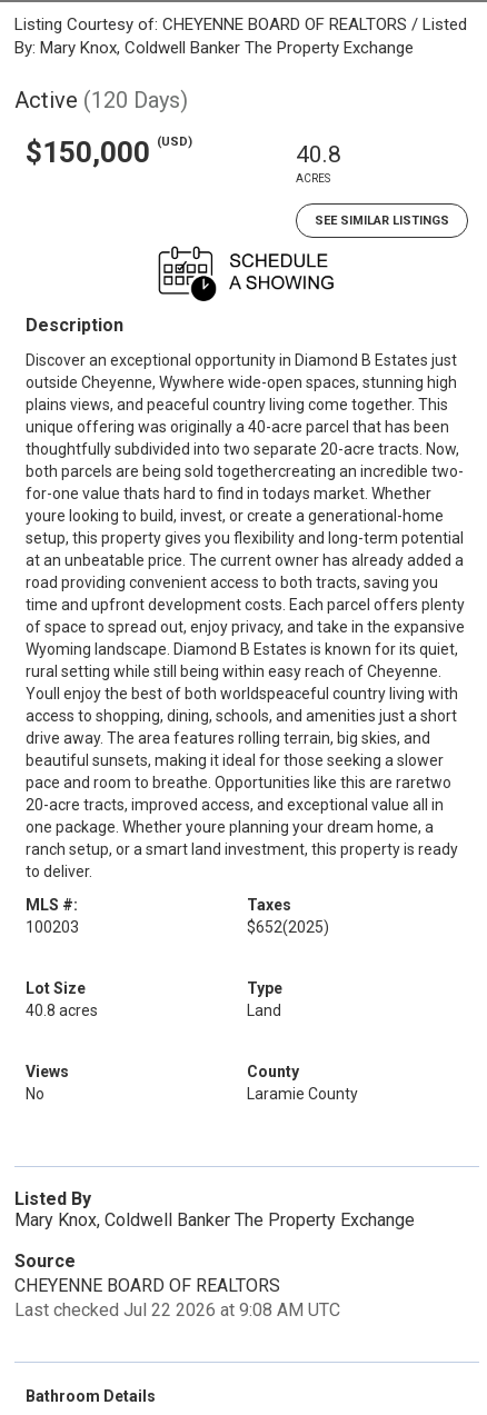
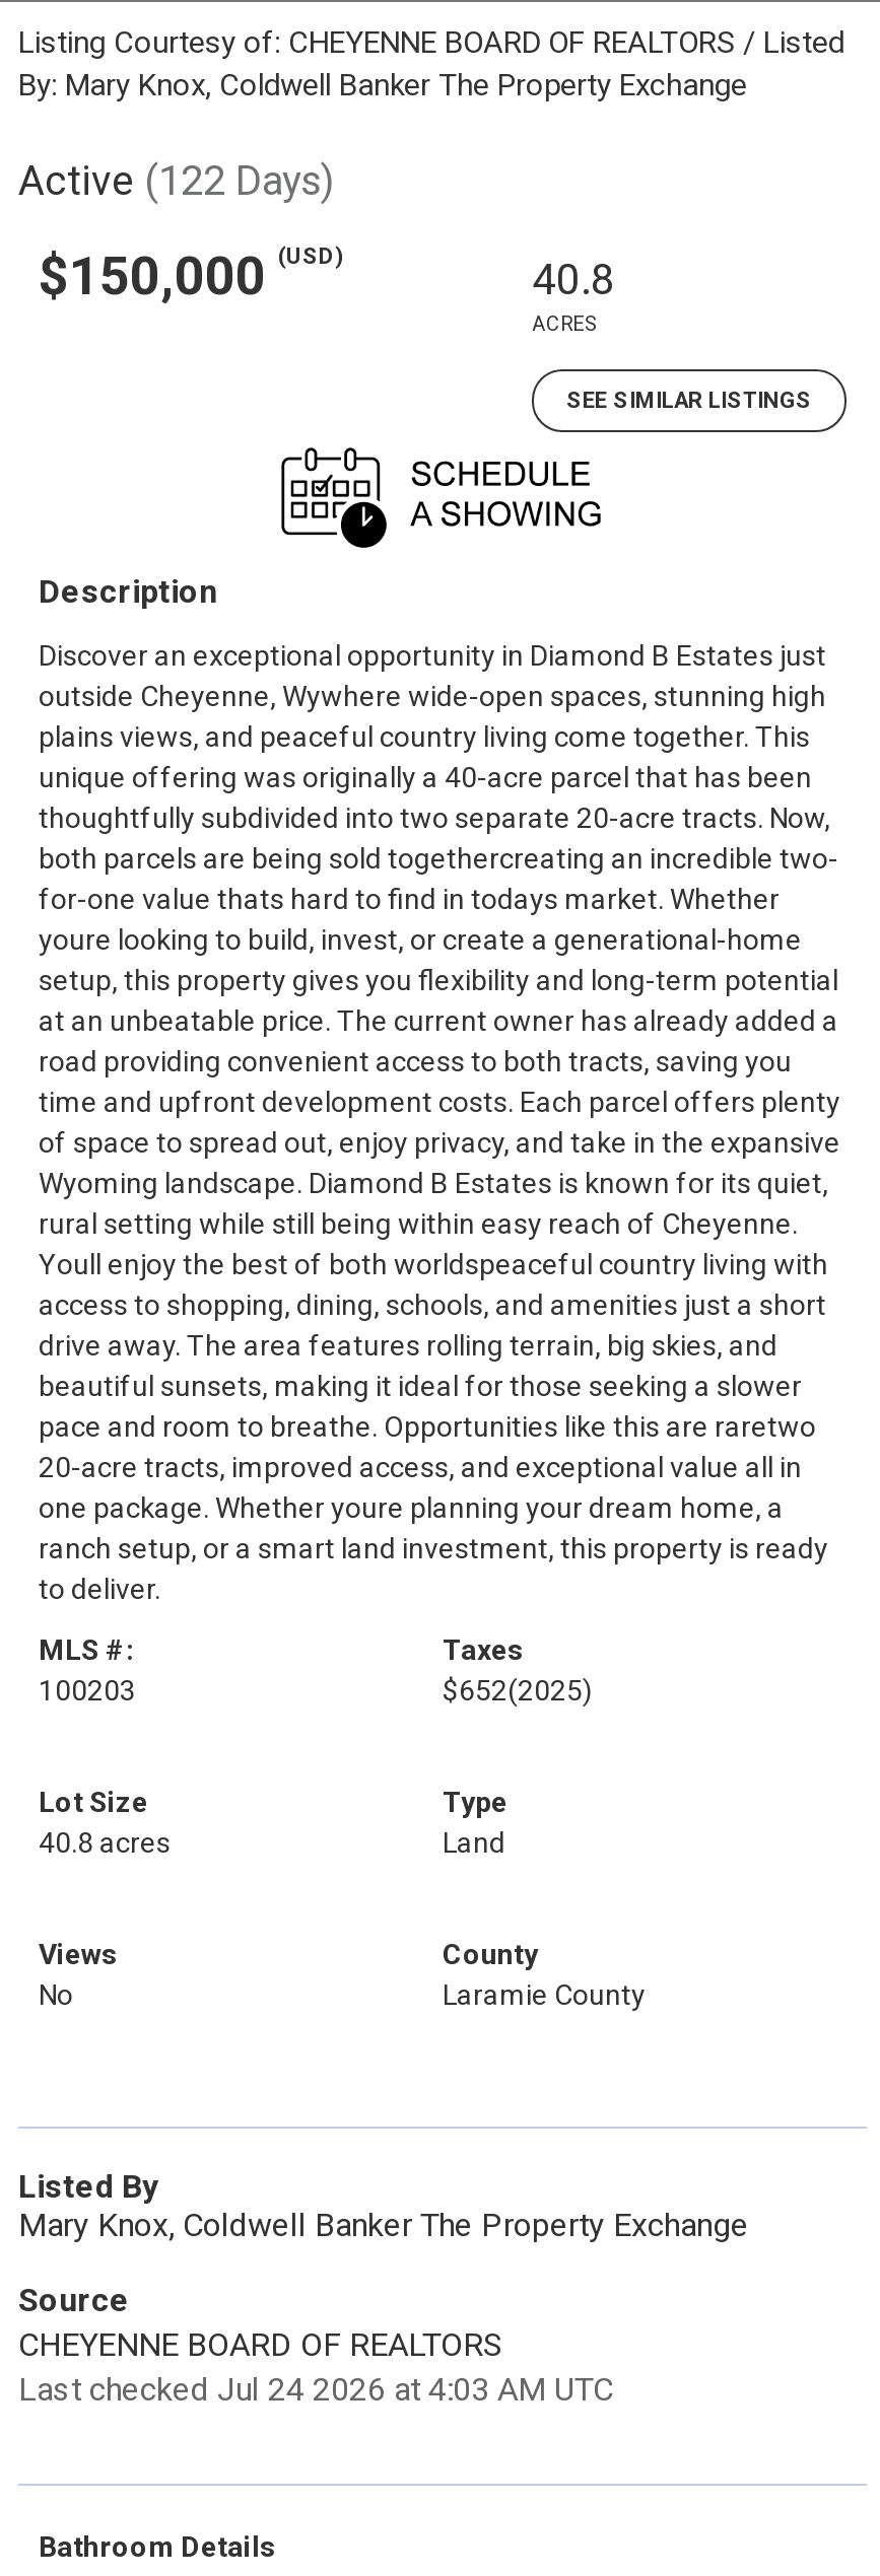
[14,87,188,113] Active (120 Days) -> [18,156,335,205] Active (122 Days)
[14,1299,340,1321] Last checked Jul 22 2026 at 9:08 AM UTC -> [18,2370,613,2409] Last checked Jul 24 2026 at 4:03 AM UTC

